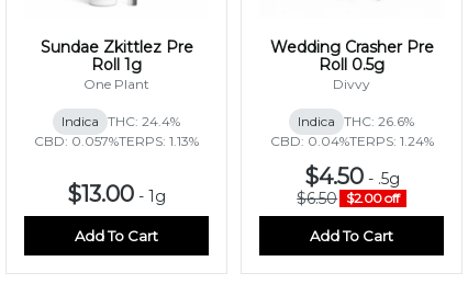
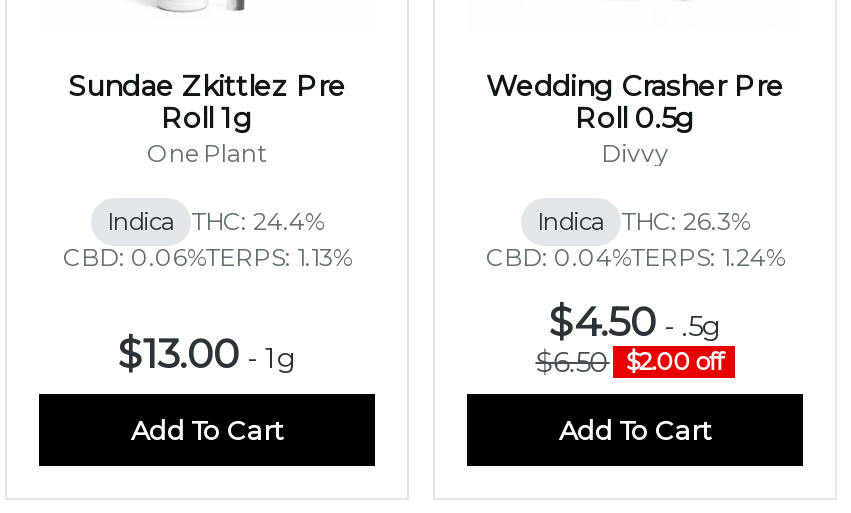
[298,113,414,129] Indica THC: 26.6% -> [537,206,749,236] Indica THC: 26.3%
[34,132,199,149] CBD: 0.057%TERPS: 1.13% -> [63,242,351,272] CBD: 0.06%TERPS: 1.13%

